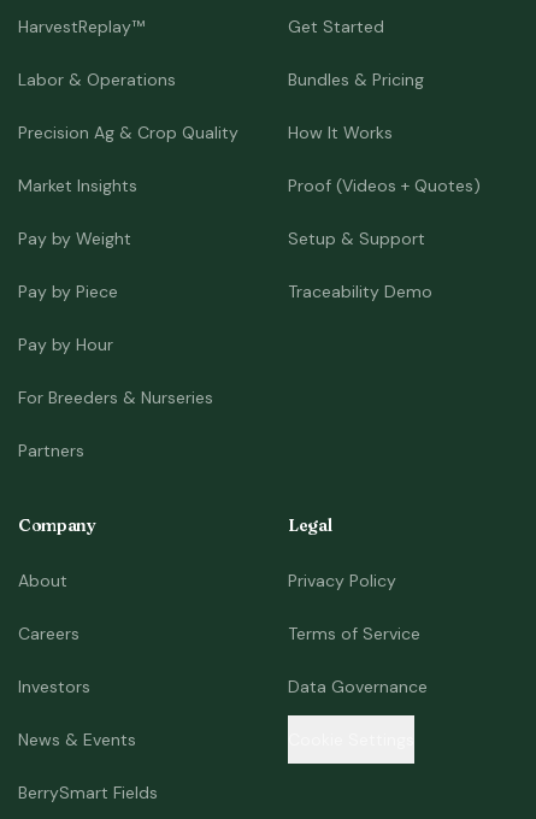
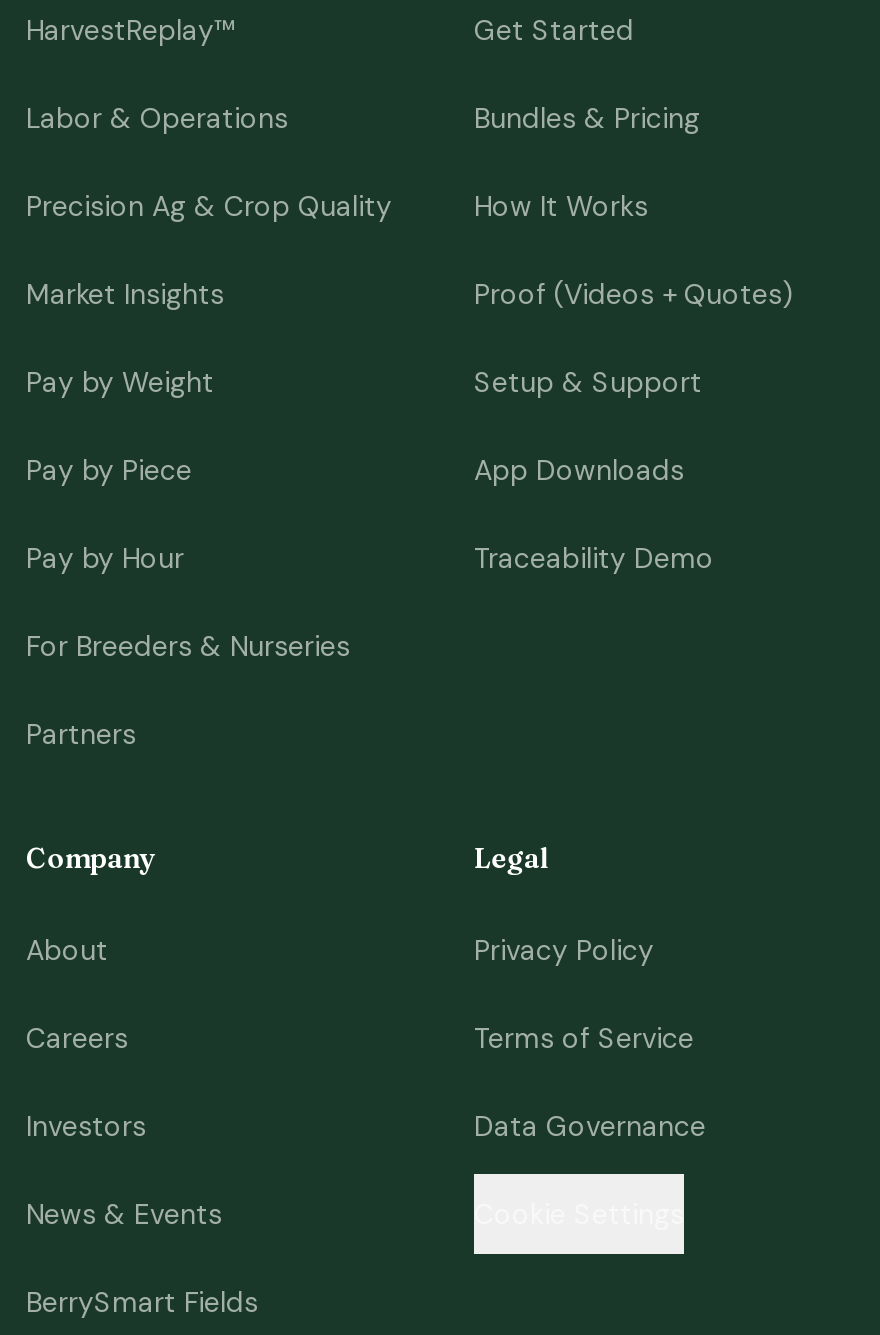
moved [288,281,432,302] -> [474,540,714,576]: Traceability Demo
none -> [474,452,684,488] App Downloads

